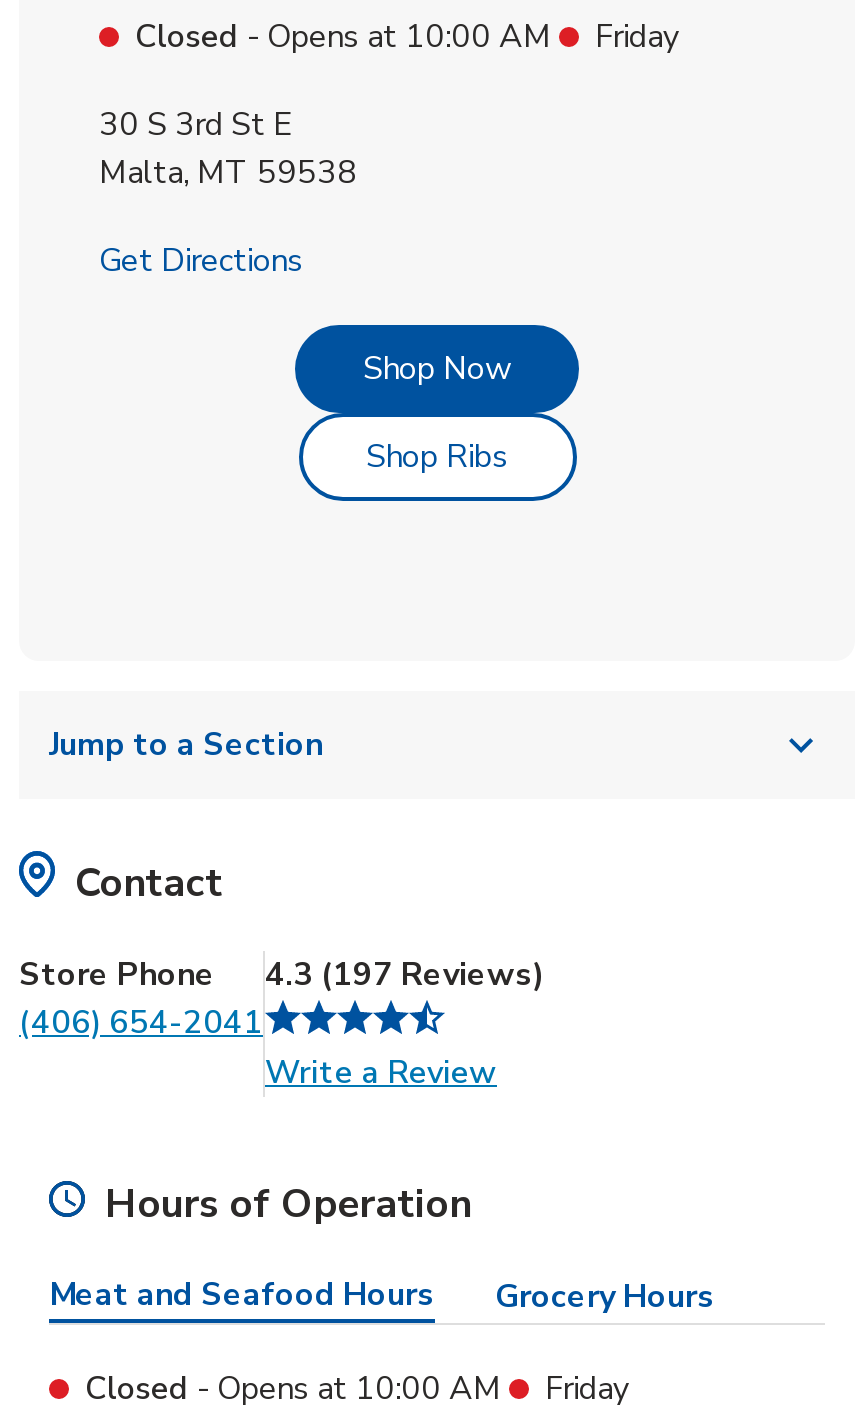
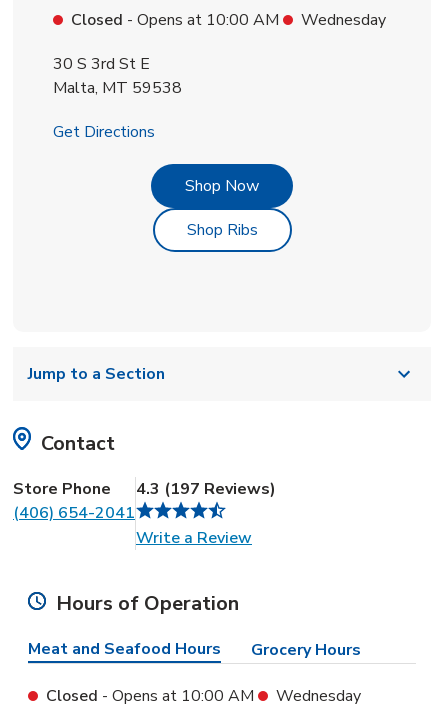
[595,15,679,59] Friday -> [301,9,386,31] Wednesday
[545,1366,629,1410] Friday -> [276,685,361,707] Wednesday

